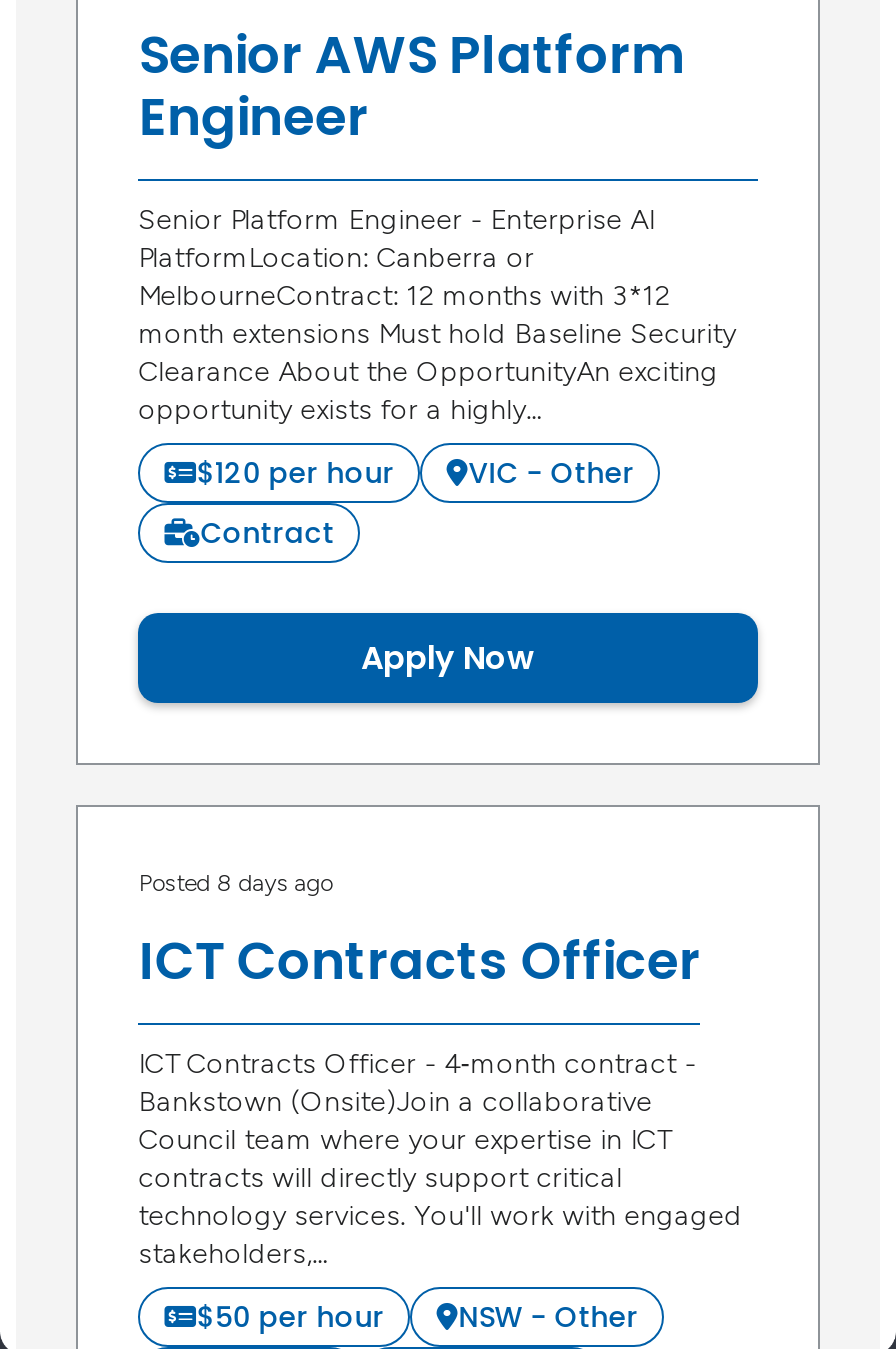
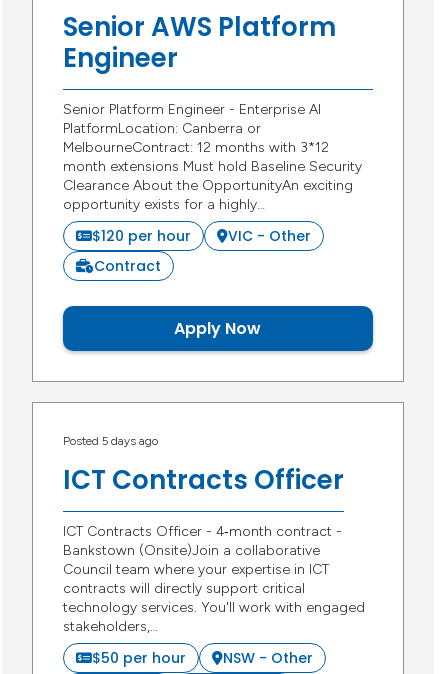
[138,869,332,897] Posted 8 days ago -> [63,434,158,448] Posted 5 days ago

